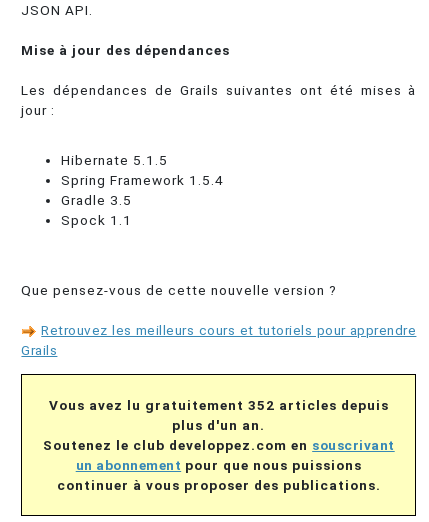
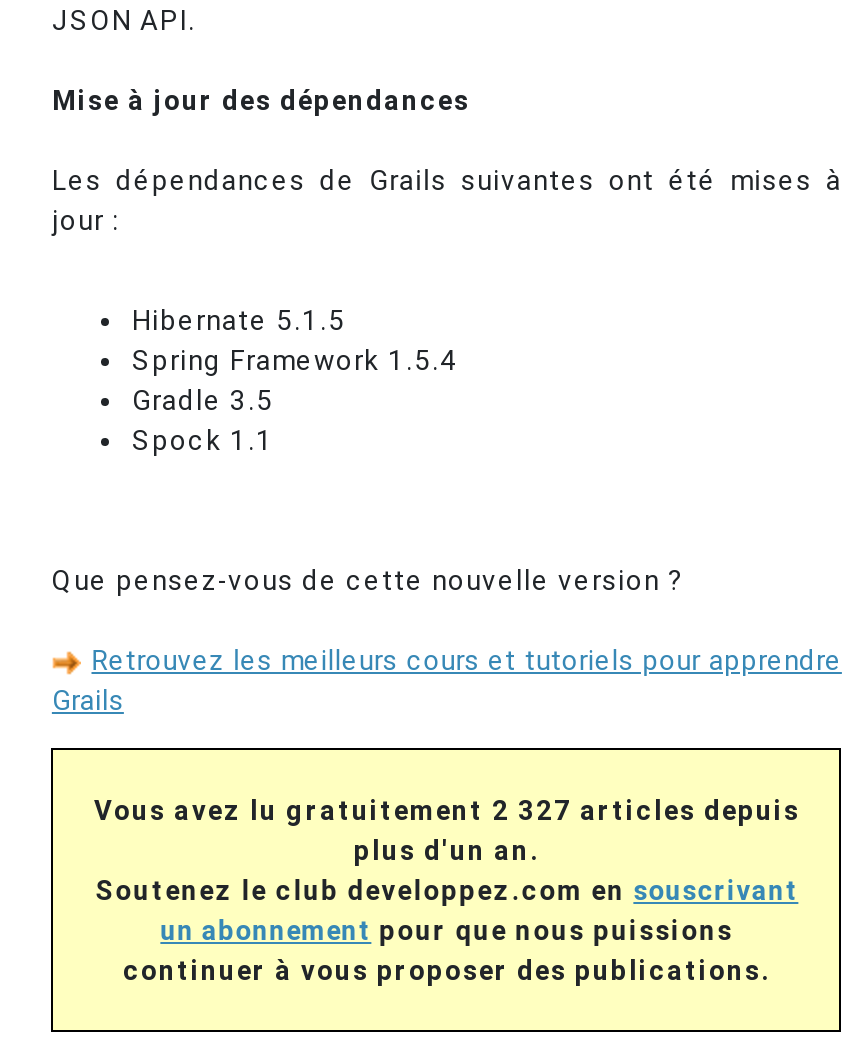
[49,397,389,413] Vous avez lu gratuitement 352 articles depuis -> [94,794,800,826] Vous avez lu gratuitement 2 327 articles depuis

